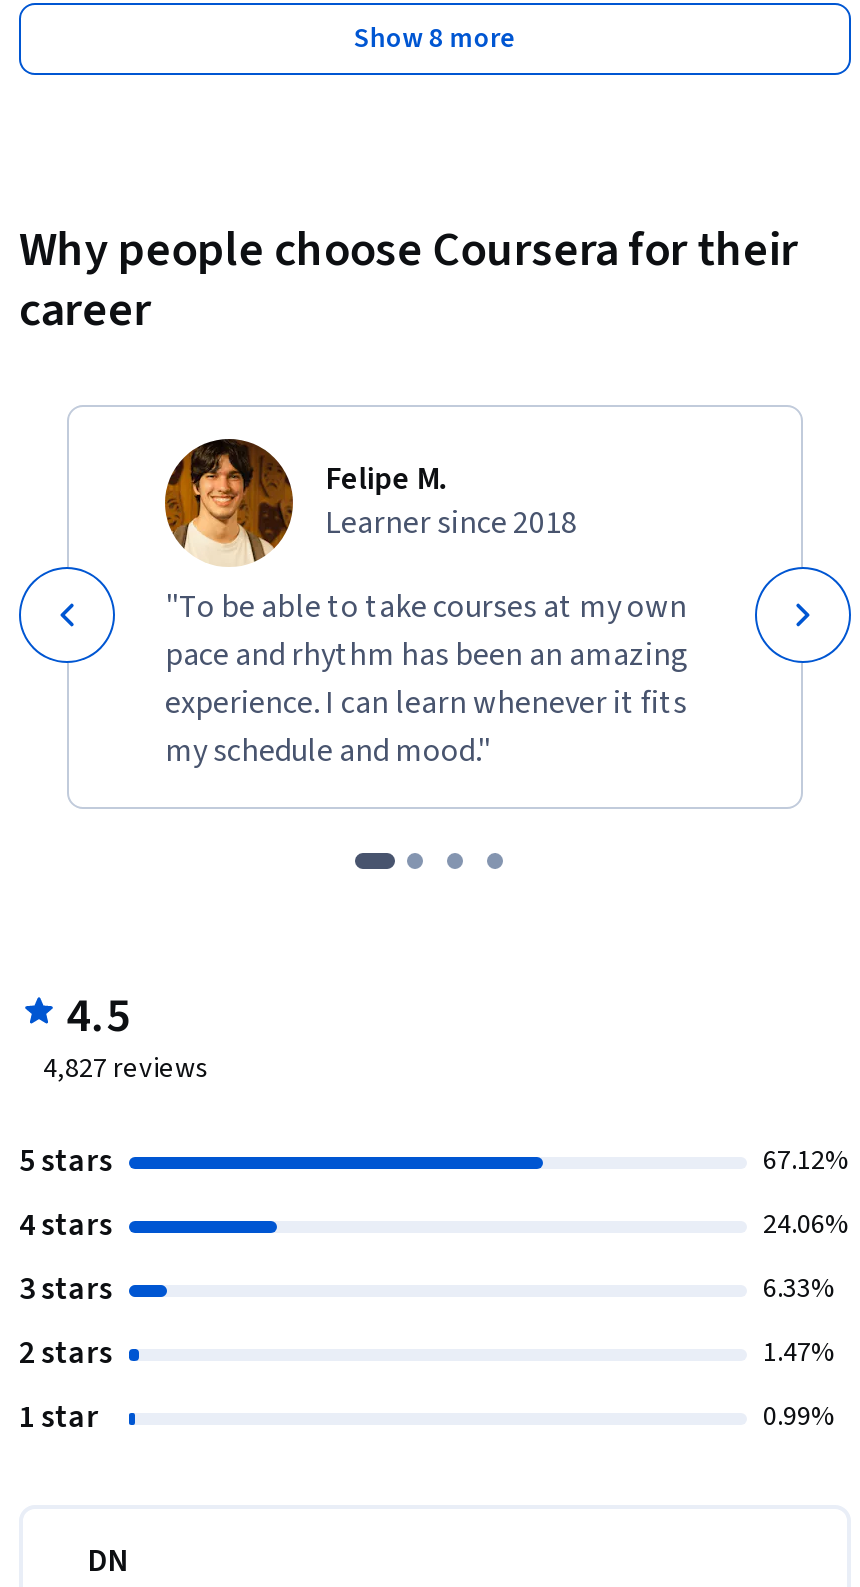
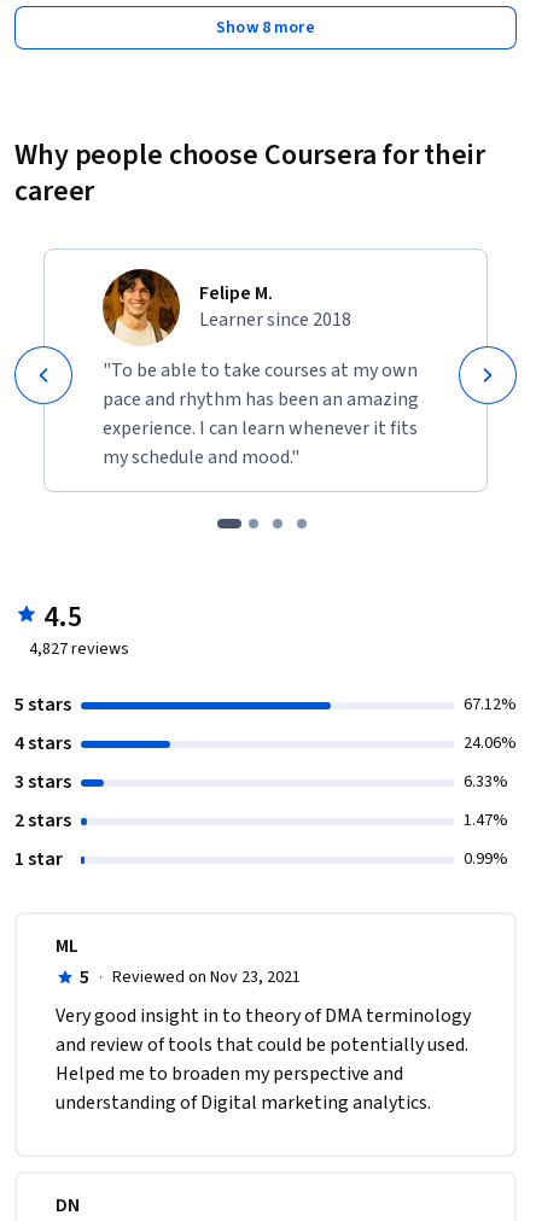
none -> [56,933,471,1116] ML | 5 · Reviewed on Nov 23, 2021 | Very good insight in to theory of DMA terminology | and review of tools that could be potentially used. | Helped me to broaden my perspective and | understanding of Digital marketing analytics.

